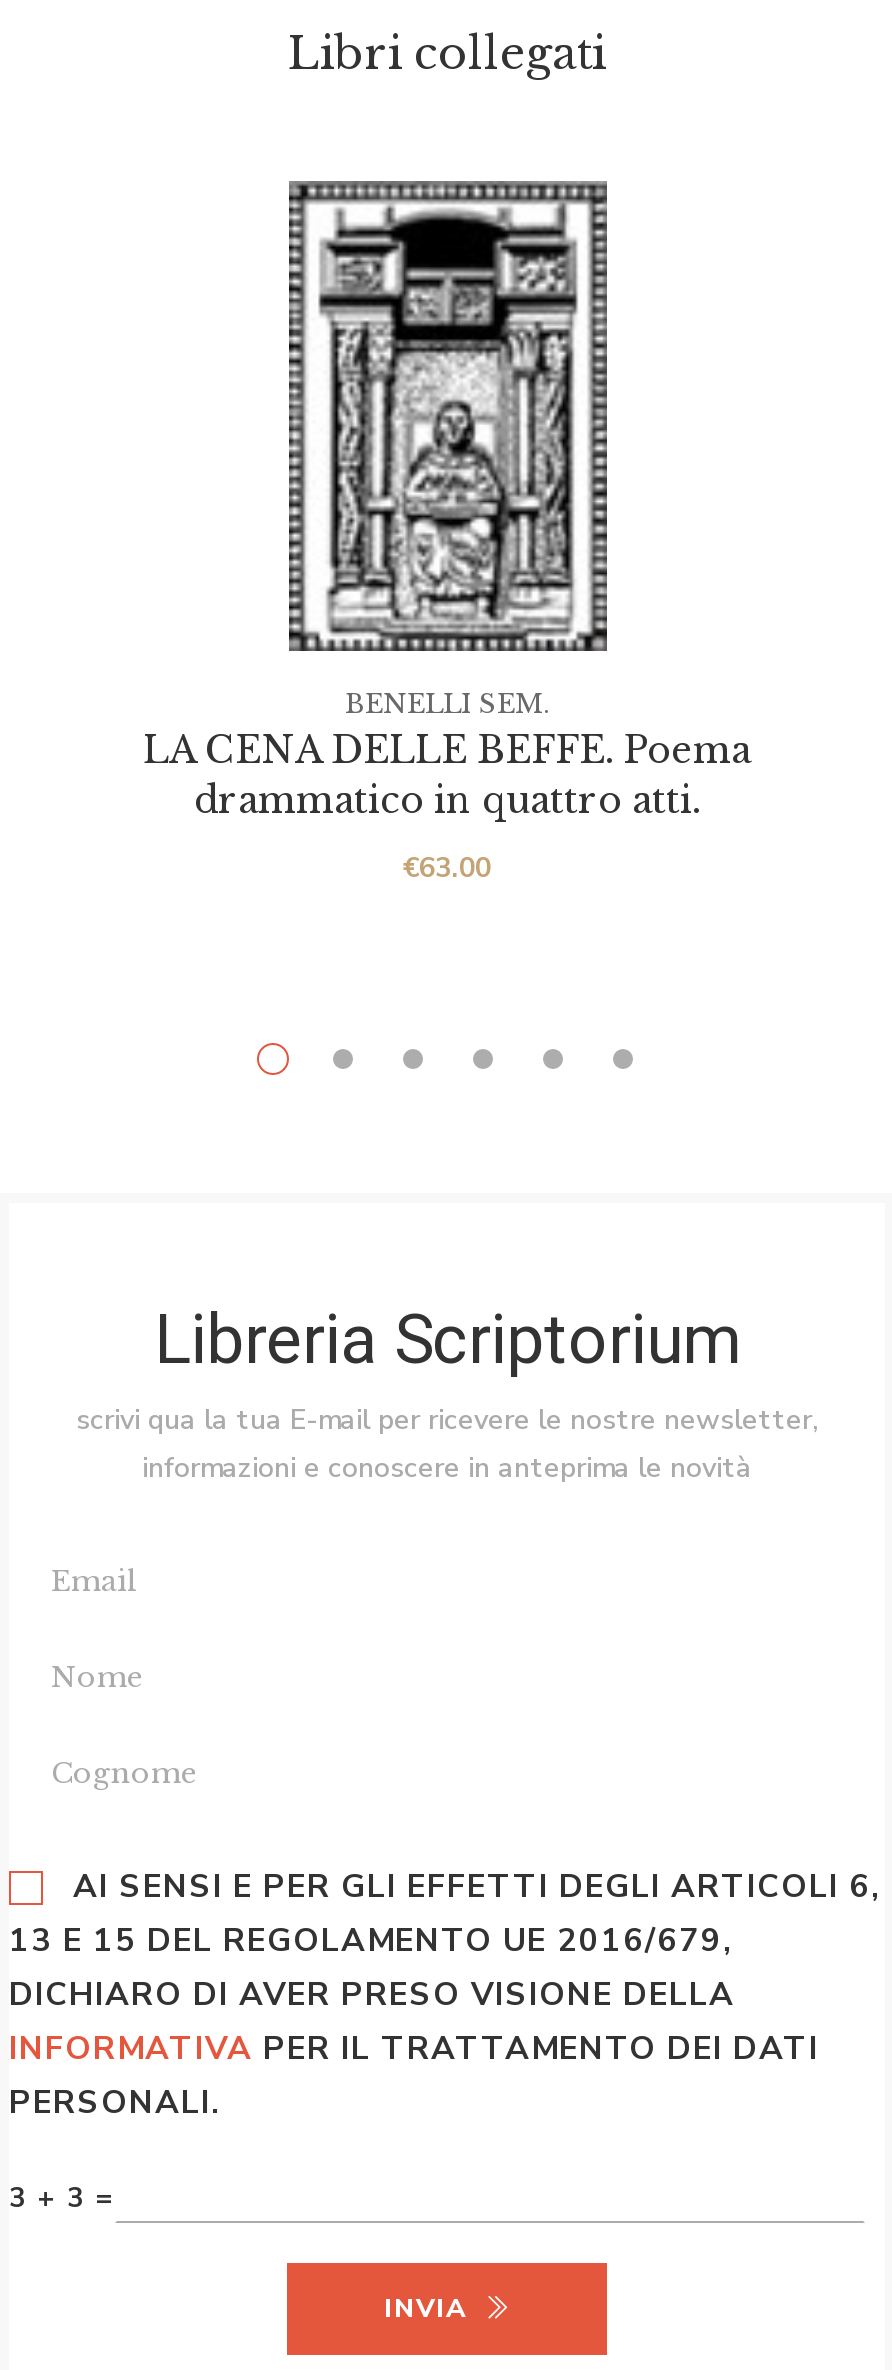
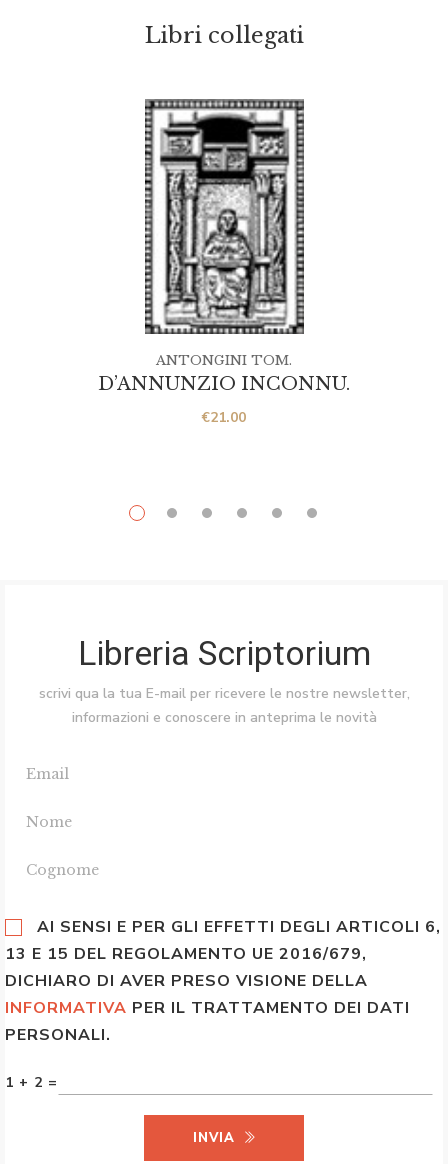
[345,687,549,721] BENELLI SEM. -> [156,352,292,369] ANTONGINI TOM.
[143,729,751,823] LA CENA DELLE BEFFE. Poema | drammatico in quattro atti. -> [98,373,350,395] D’ANNUNZIO INCONNU.
[403,849,491,887] €63.00 -> [202,408,246,427] €21.00
[9,2178,115,2216] 3 + 3 = -> [5,1073,58,1092] 1 + 2 =

